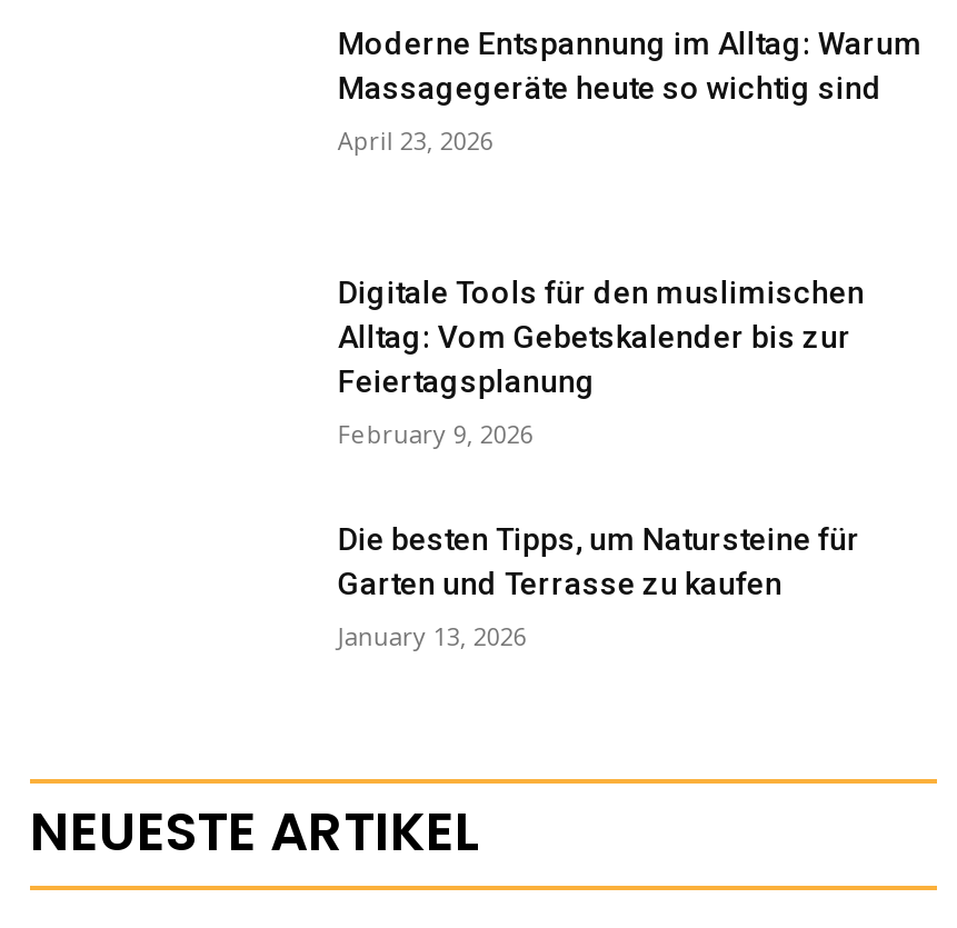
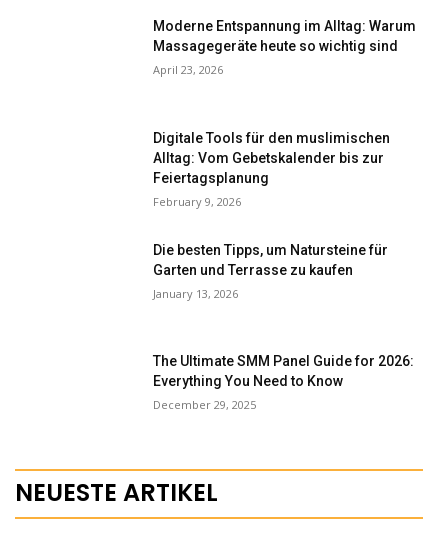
none -> [153,353,414,412] The Ultimate SMM Panel Guide for 2026: | Everything You Need to Know | December 29, 2025

